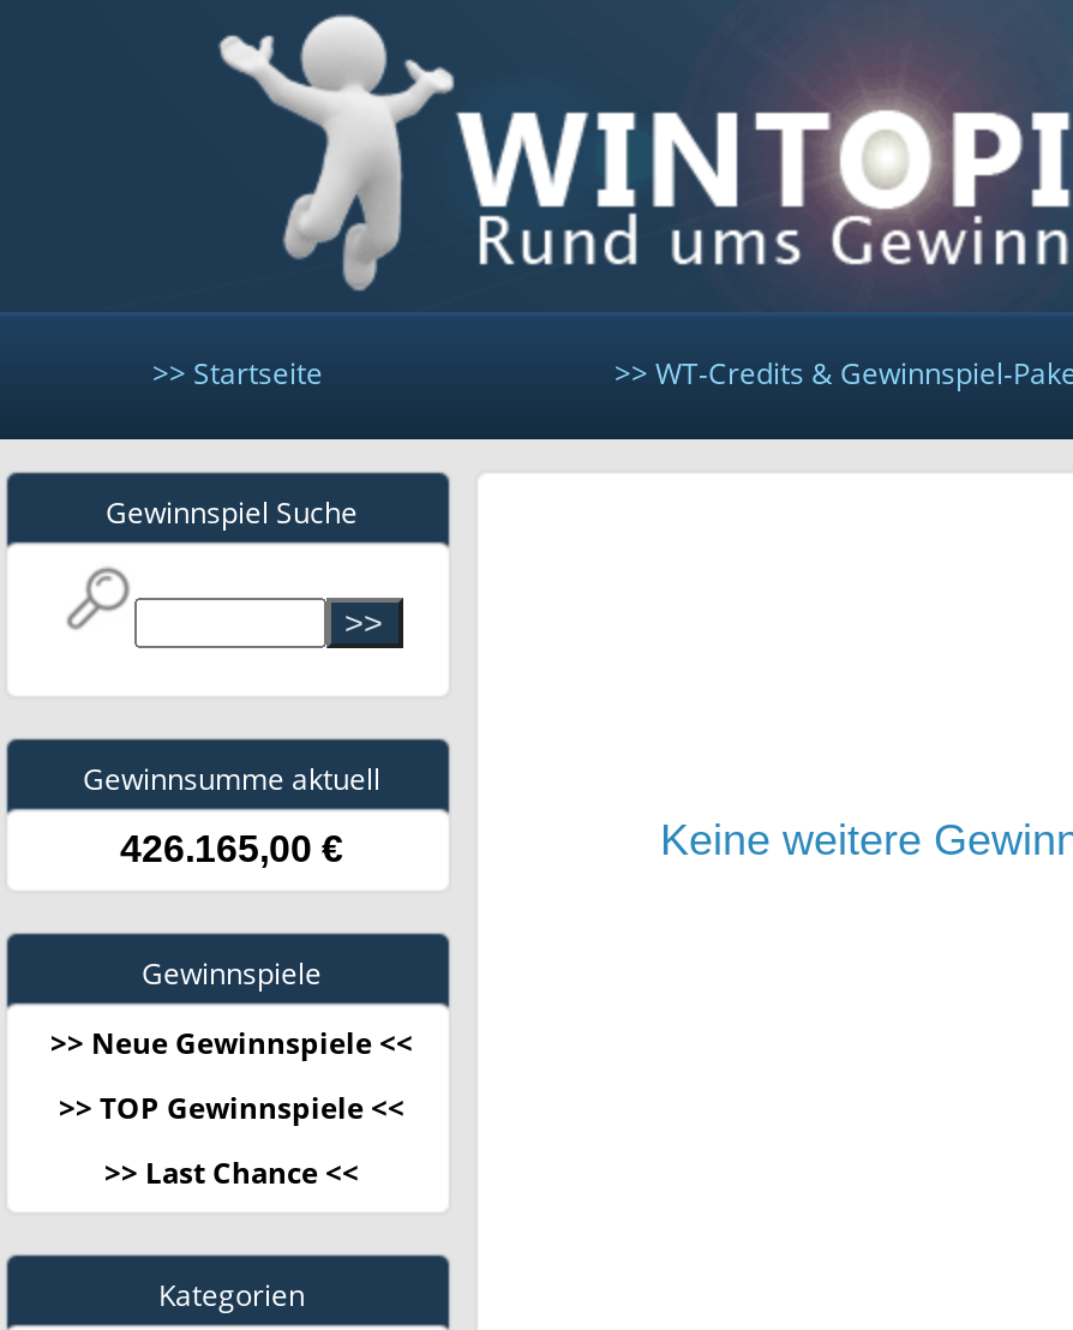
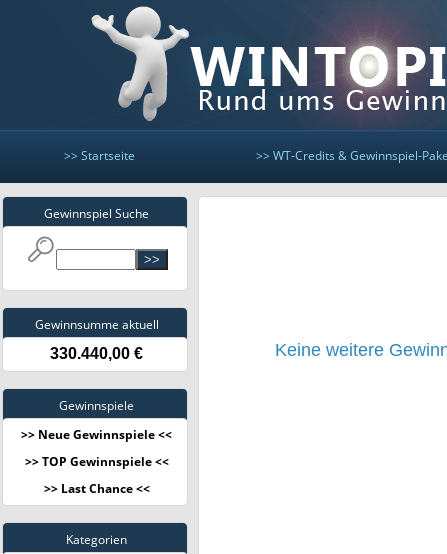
[120,828,343,869] 426.165,00 € -> [50,345,143,362] 330.440,00 €

